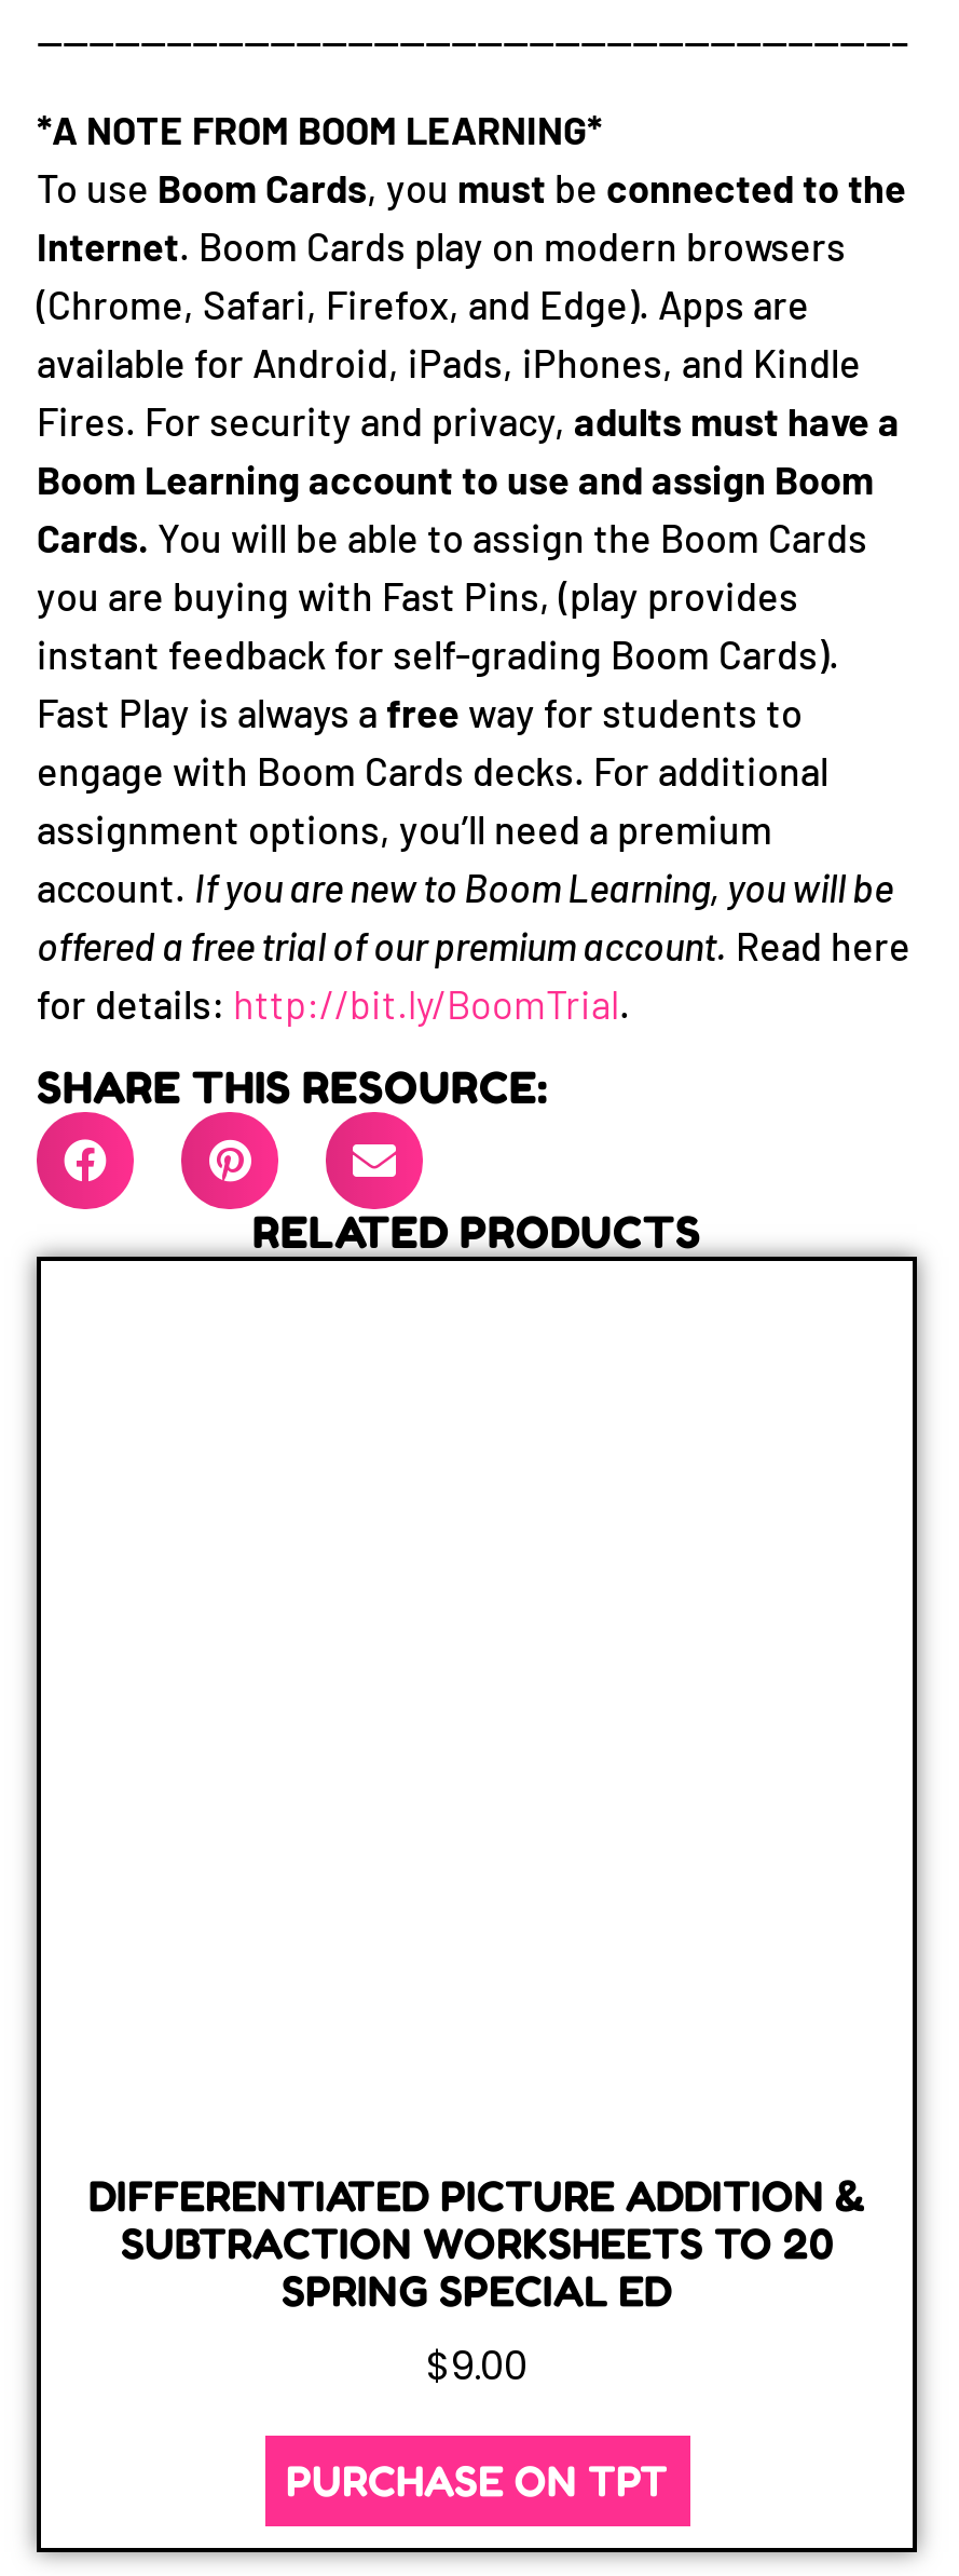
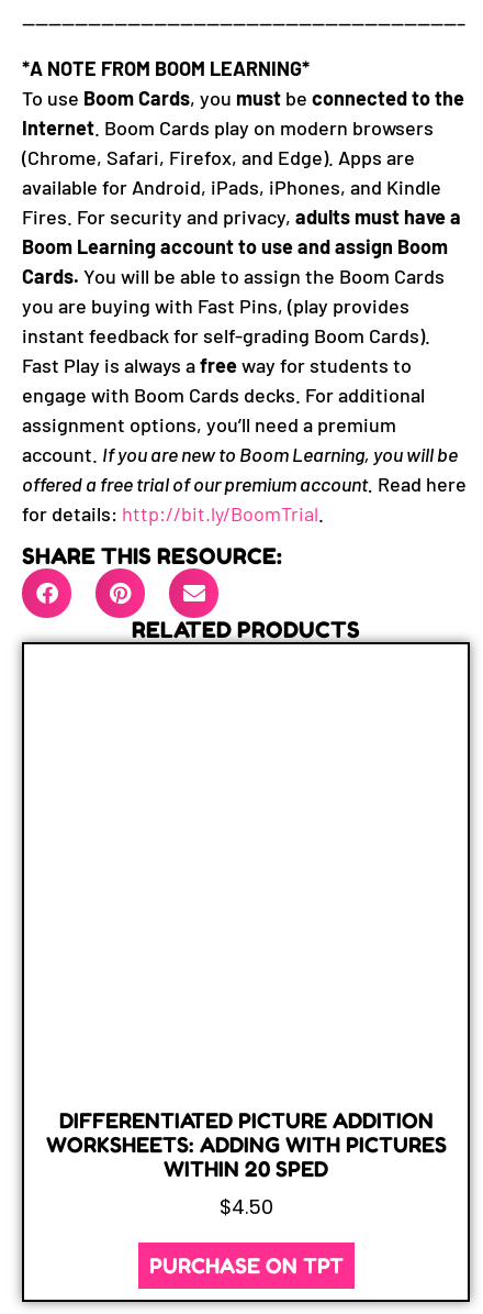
[88,2171,865,2393] DIFFERENTIATED PICTURE ADDITION & | SUBTRACTION WORKSHEETS TO 20 | SPRING SPECIAL ED | $9.00 -> [46,1108,446,1221] DIFFERENTIATED PICTURE ADDITION | WORKSHEETS: ADDING WITH PICTURES | WITHIN 20 SPED | $4.50

